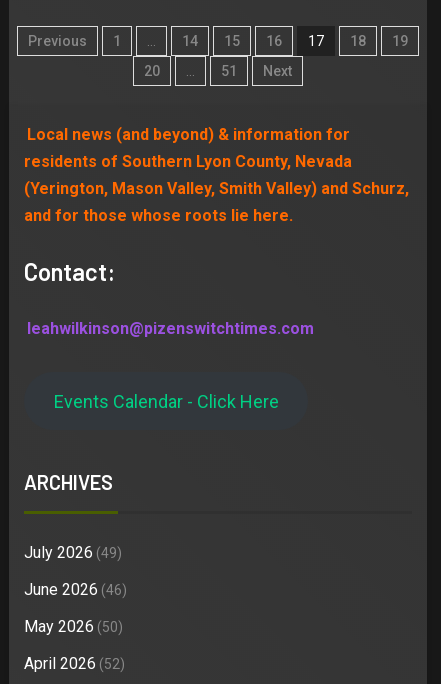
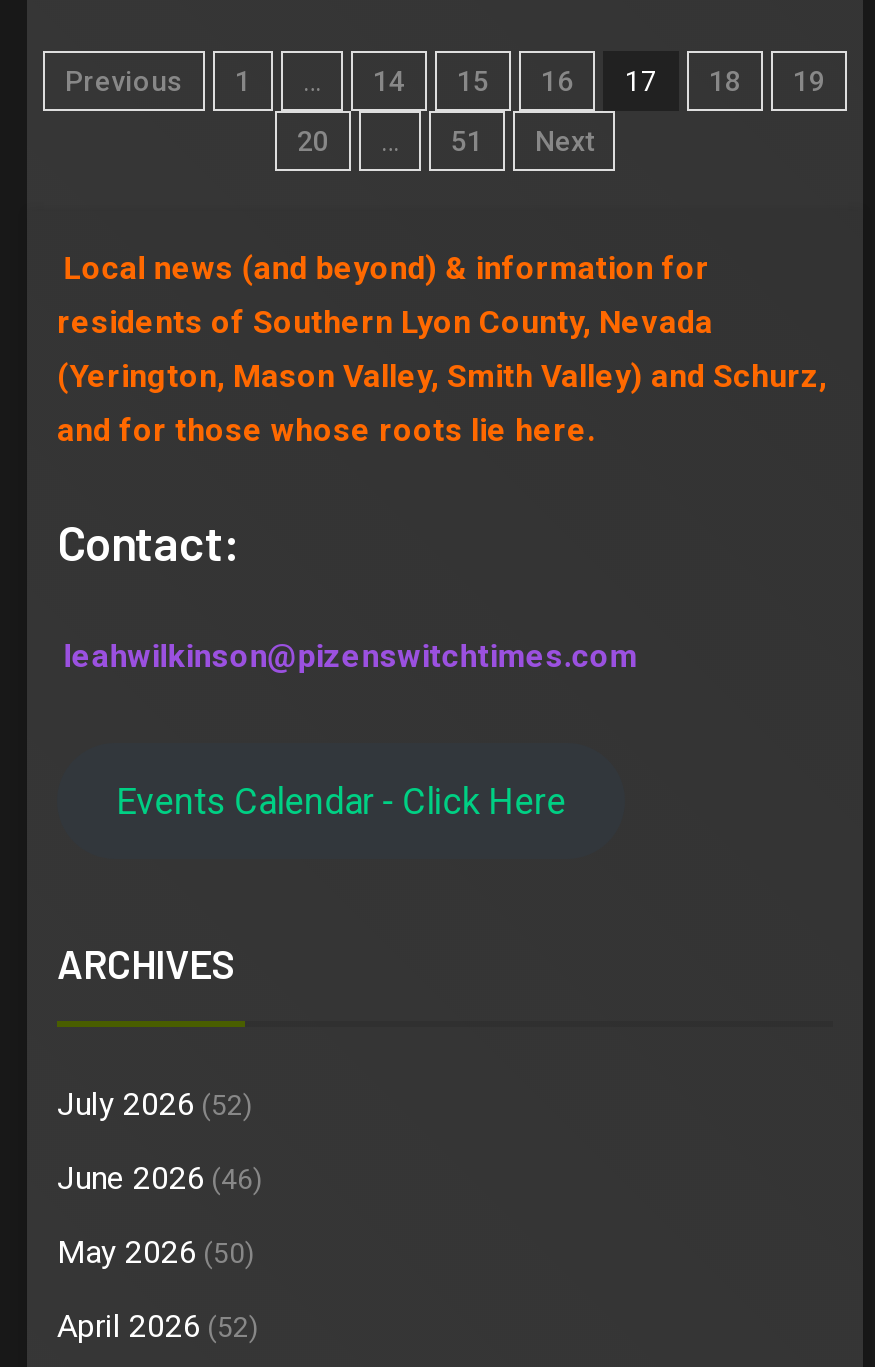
[24,543,122,562] July 2026 (49) -> [57,1086,253,1124] July 2026 (52)

